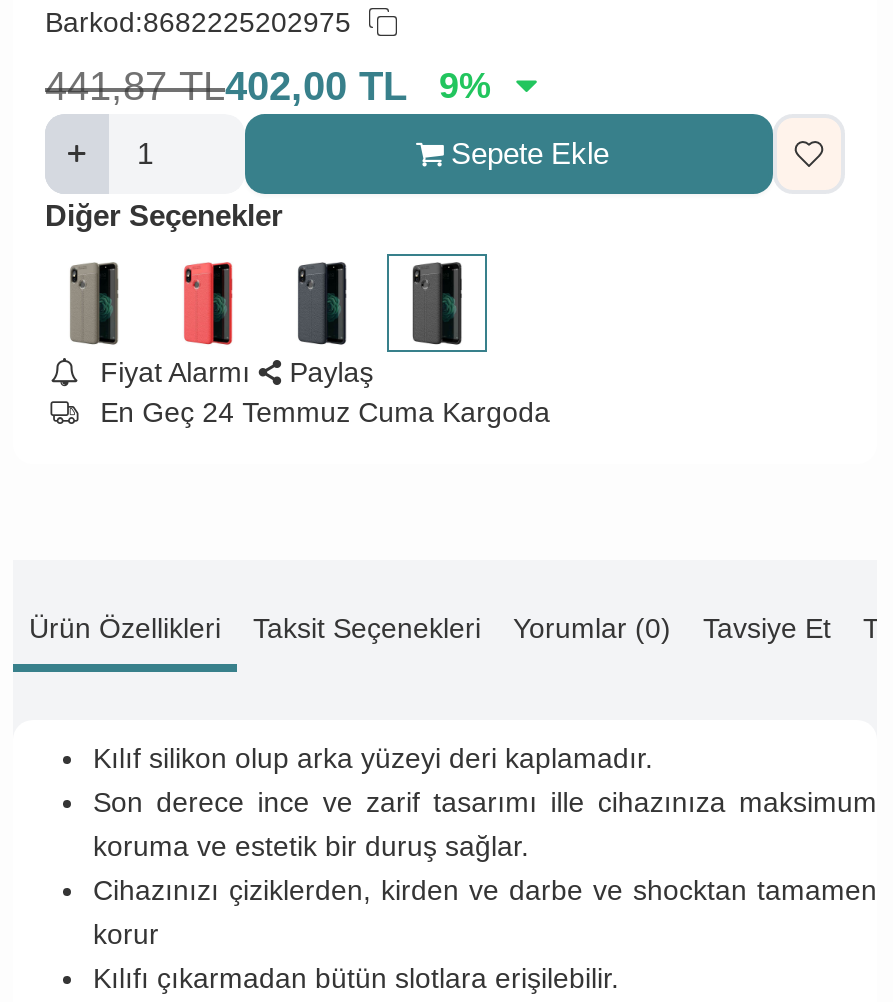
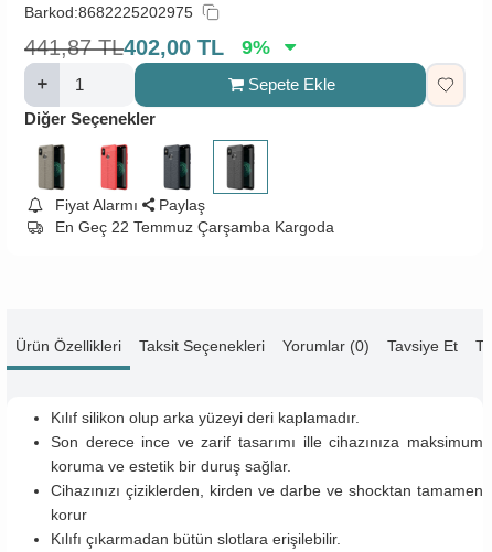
[100,396,550,428] En Geç 24 Temmuz Cuma Kargoda -> [55,218,334,236] En Geç 22 Temmuz Çarşamba Kargoda

